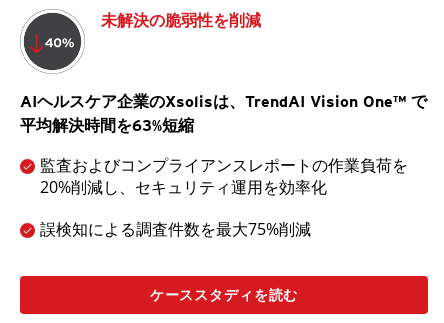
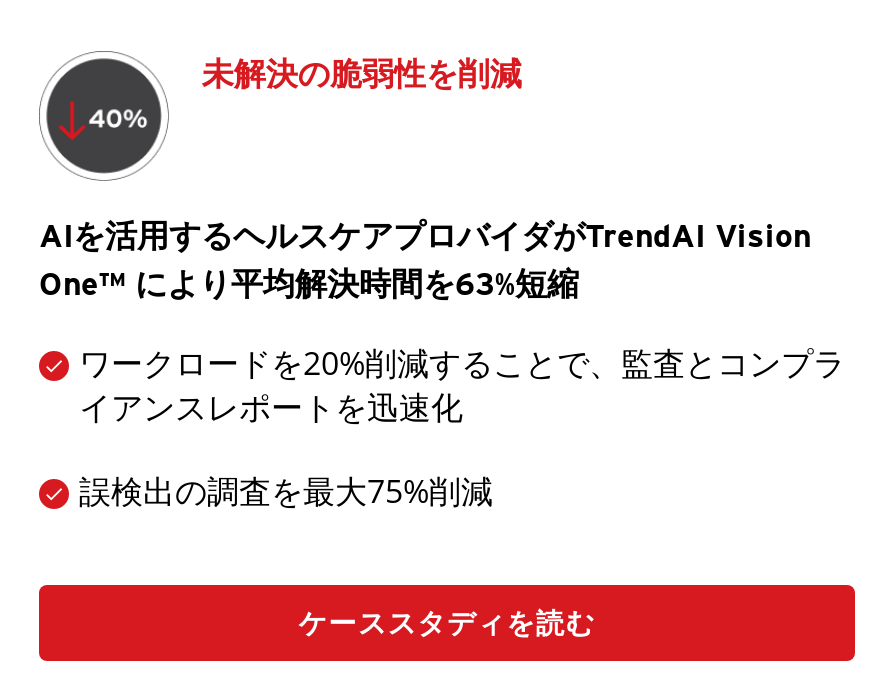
[20,92,427,135] AIヘルスケア企業のXsolisは、TrendAI Vision One™ で | 平均解決時間を63%短縮 -> [39,217,811,303] AIを活用するヘルスケアプロバイダがTrendAI Vision | One™ により平均解決時間を63%短縮
[40,154,408,198] 監査およびコンプライアンスレポートの作業負荷を | 20%削減し、セキュリティ運用を効率化 -> [79,341,845,429] ワークロードを20%削減することで、監査とコンプラ | イアンスレポートを迅速化
[40,218,311,240] 誤検知による調査件数を最大75%削減 -> [79,469,493,513] 誤検出の調査を最大75%削減

